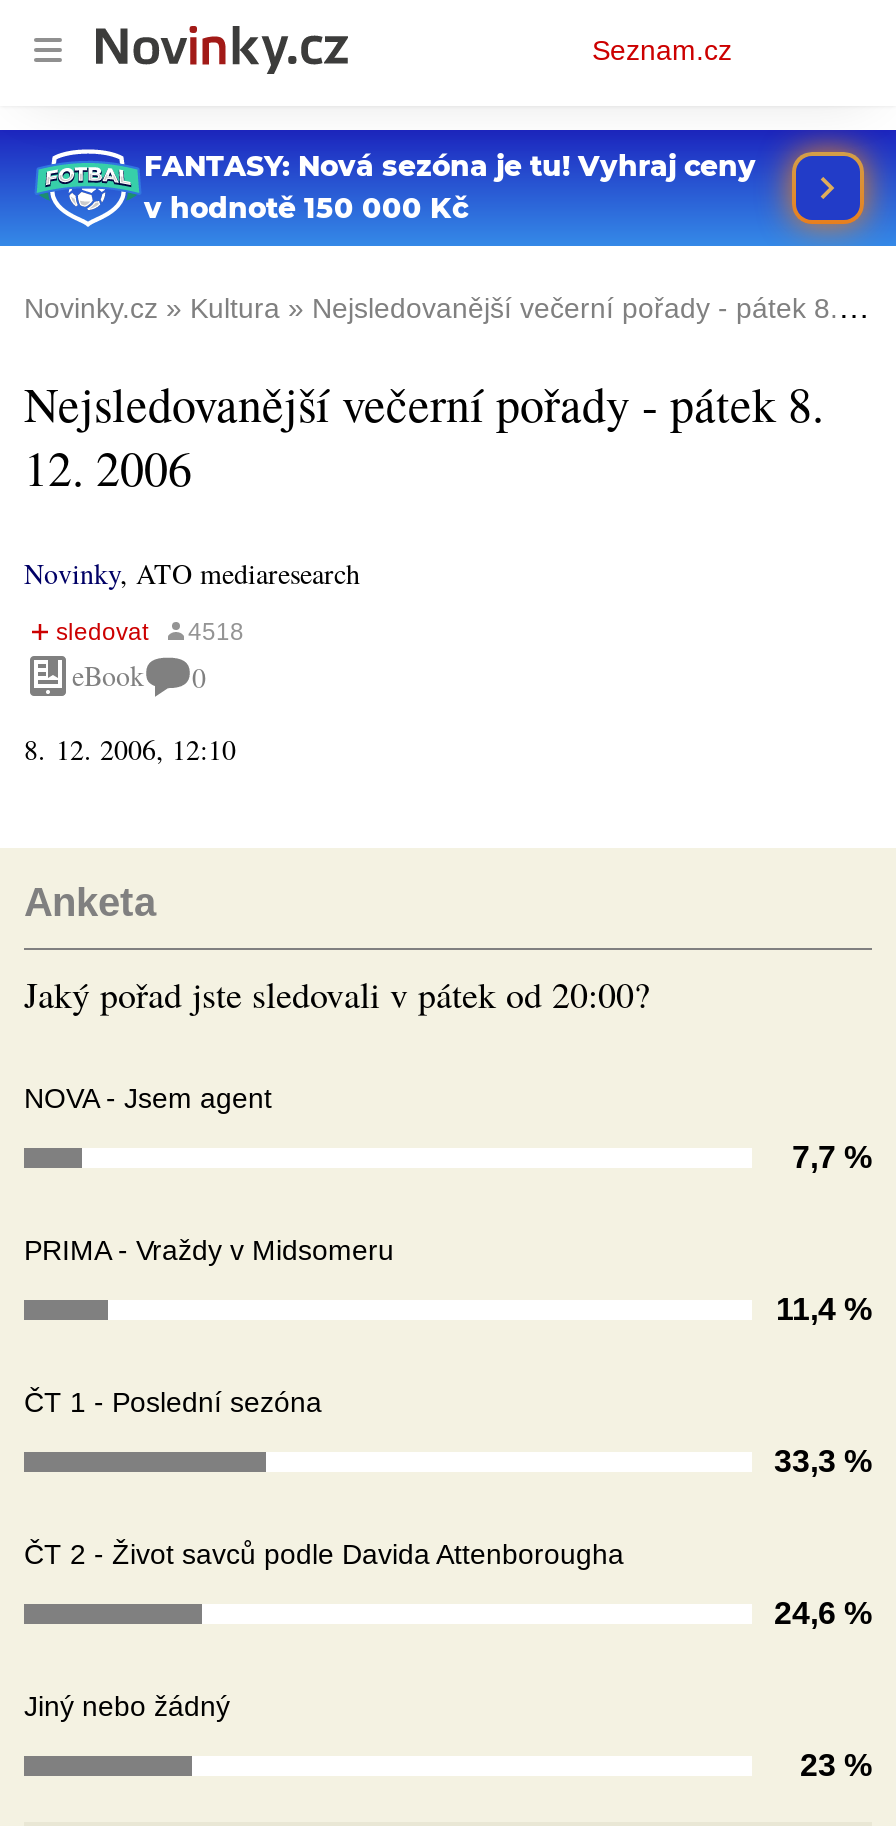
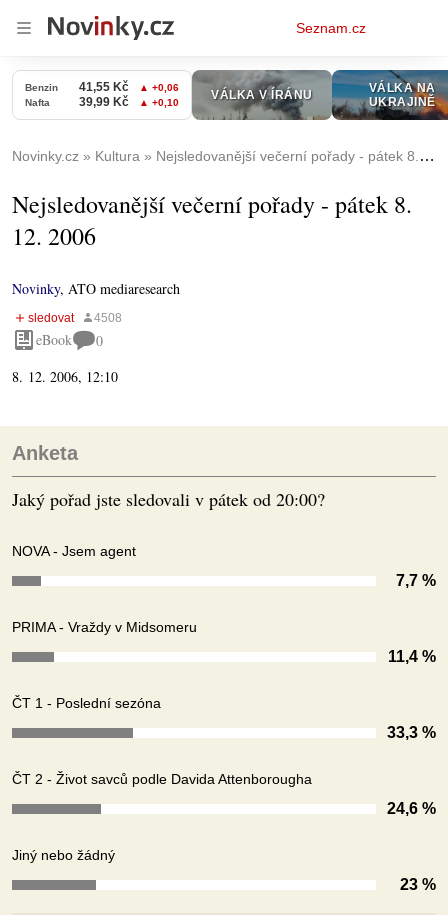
[6,128,890,248] [image] -> [3,68,445,125] [image]

